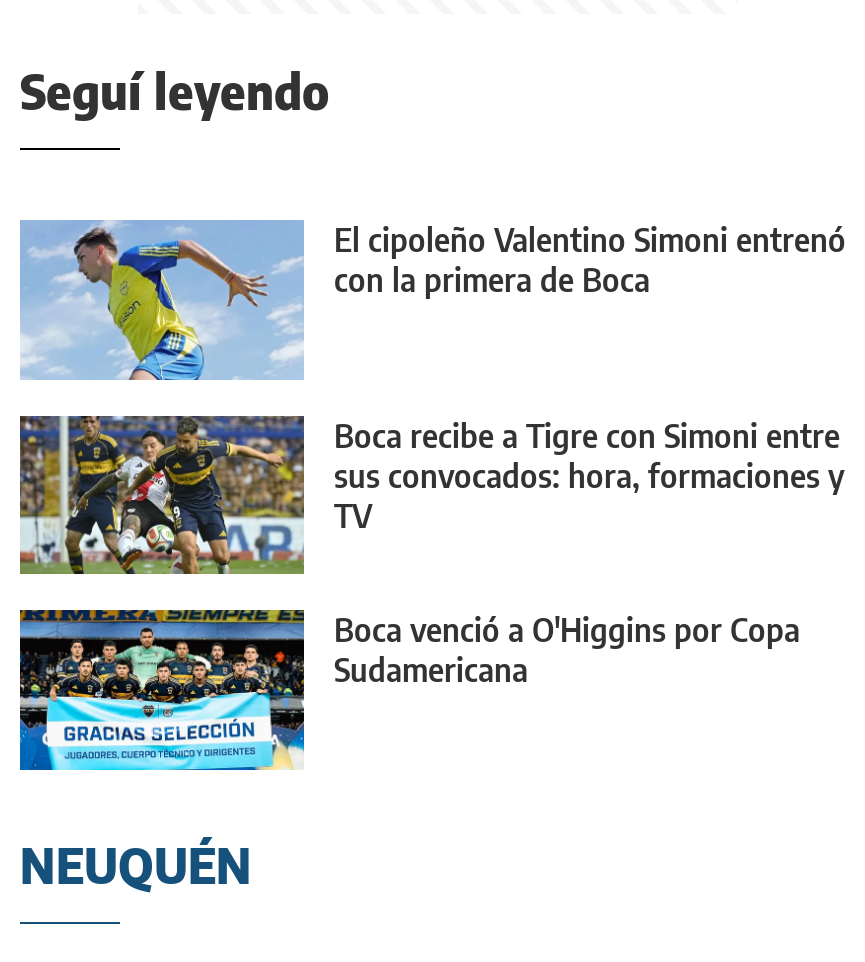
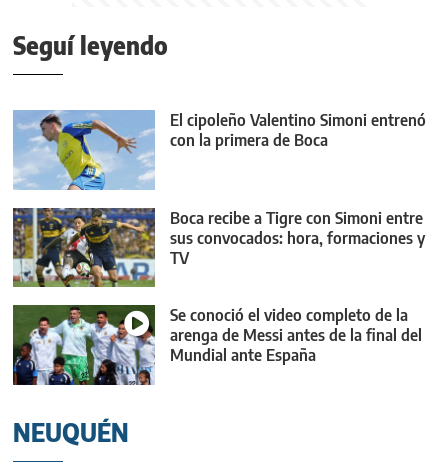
[18,608,800,772] [image] | Boca venció a O'Higgins por Copa | Sudamericana -> [12,304,422,386] [image] | Se conoció el video completo de la | arenga de Messi antes de la final del | Mundial ante España

